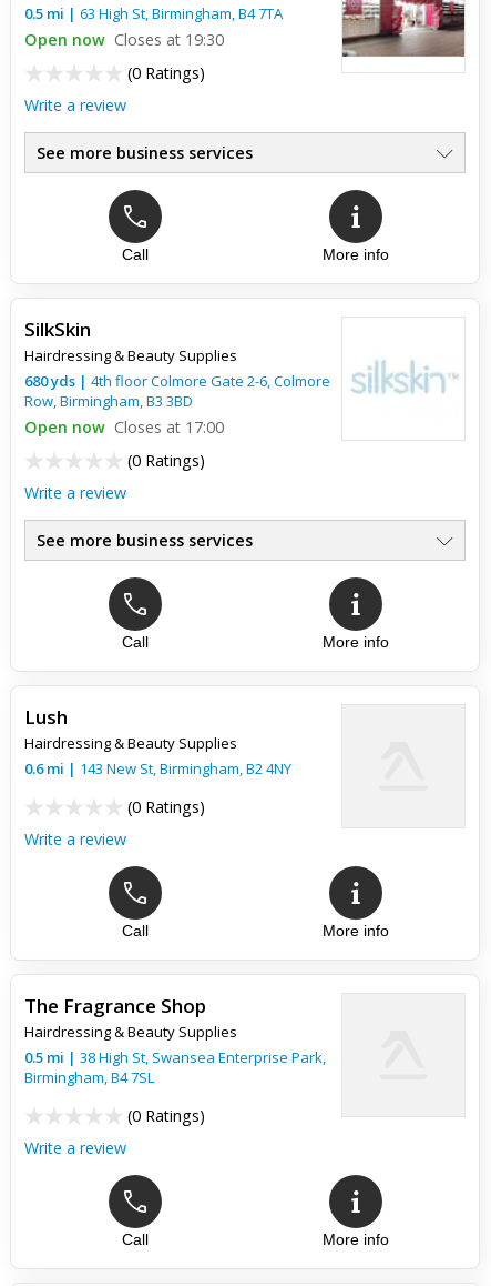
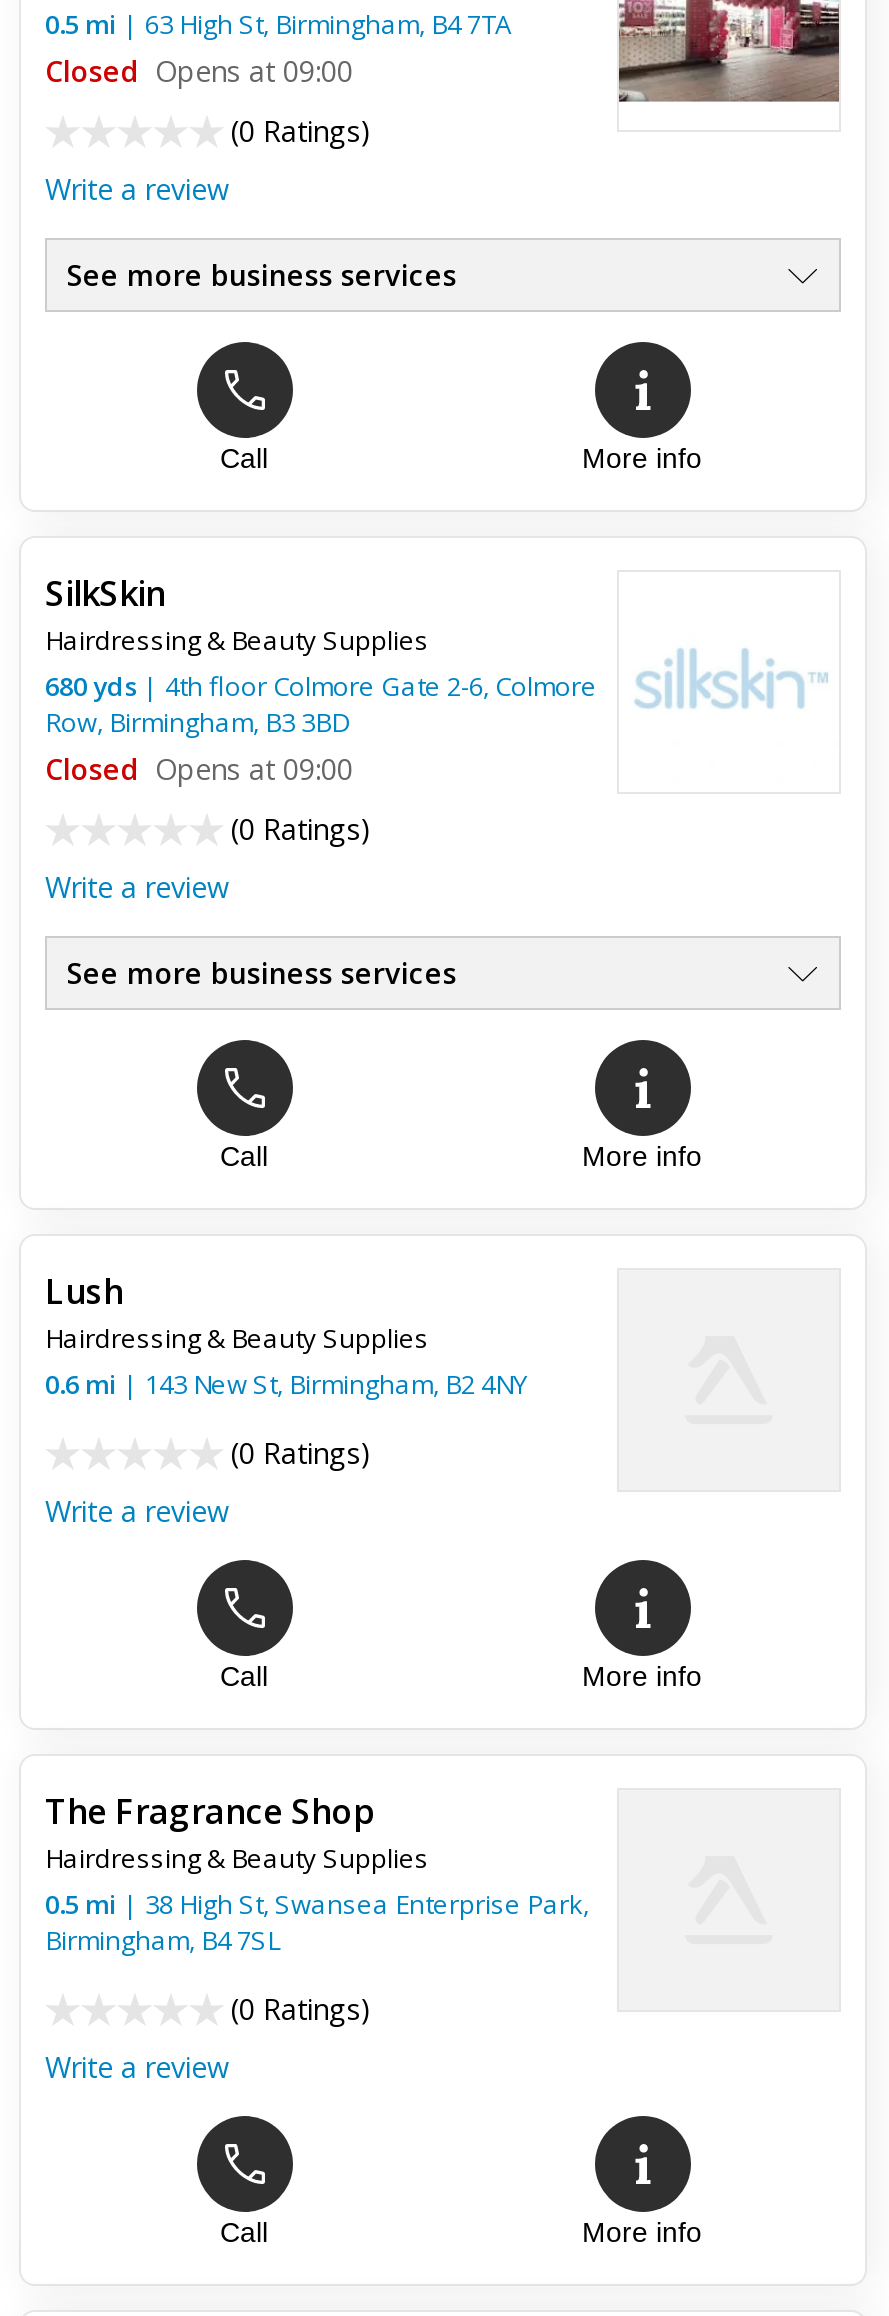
[24,29,224,50] Open now Closes at 19:30 -> [45,52,353,90] Closed Opens at 09:00
[24,416,224,437] Open now Closes at 17:00 -> [45,750,353,788] Closed Opens at 09:00

